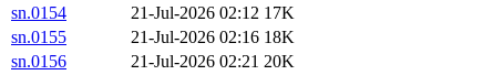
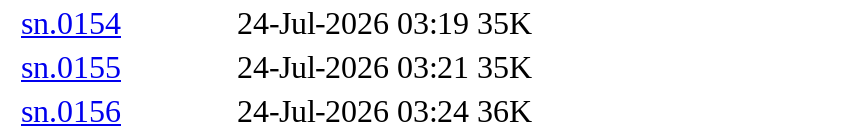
[131,4,295,22] 21-Jul-2026 02:12 17K -> [237,7,533,41] 24-Jul-2026 03:19 35K
[131,28,295,47] 21-Jul-2026 02:16 18K -> [237,51,533,85] 24-Jul-2026 03:21 35K
[131,52,295,71] 21-Jul-2026 02:21 20K -> [237,95,533,129] 24-Jul-2026 03:24 36K

